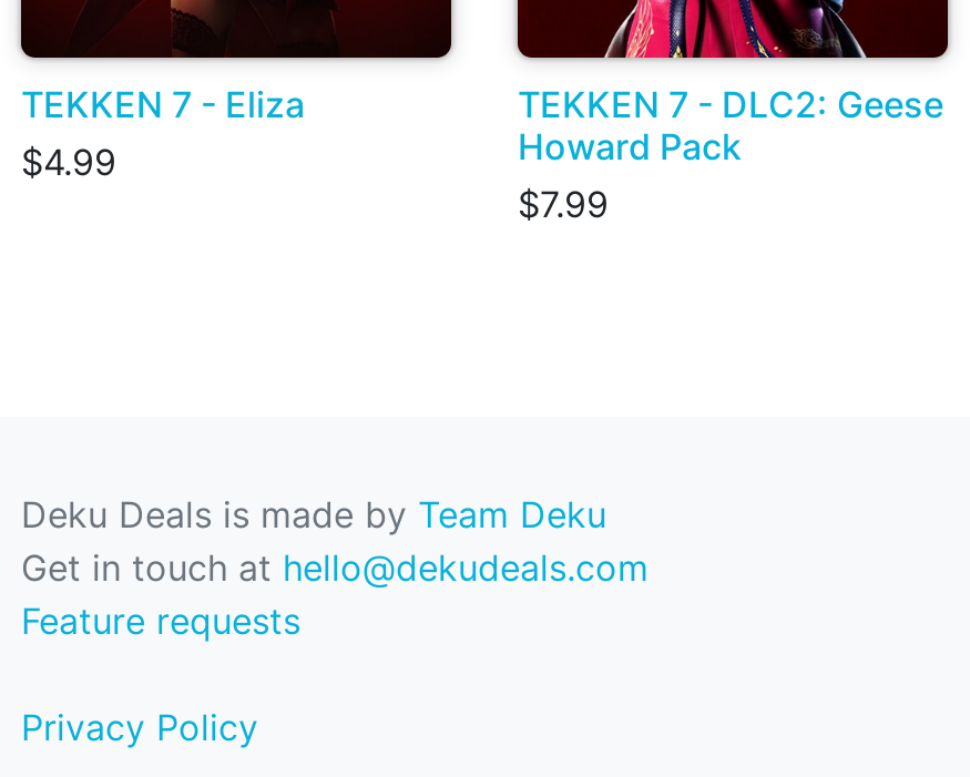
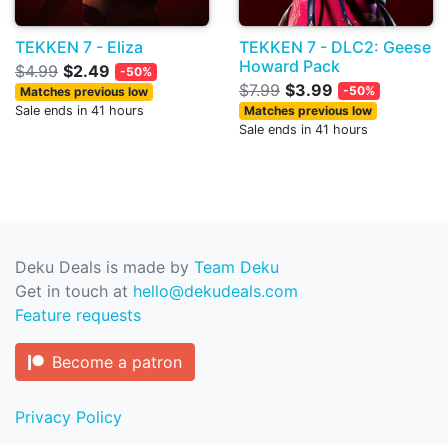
[21,139,116,183] $4.99 -> [15,60,152,117] $4.99 $2.49 | -50% | Matches previous low | Sale ends in 41 hours
[518,181,609,225] $7.99 -> [239,79,375,136] $7.99 $3.99 | -50% | Matches previous low | Sale ends in 41 hours
none -> [52,352,182,372] Become a patron

